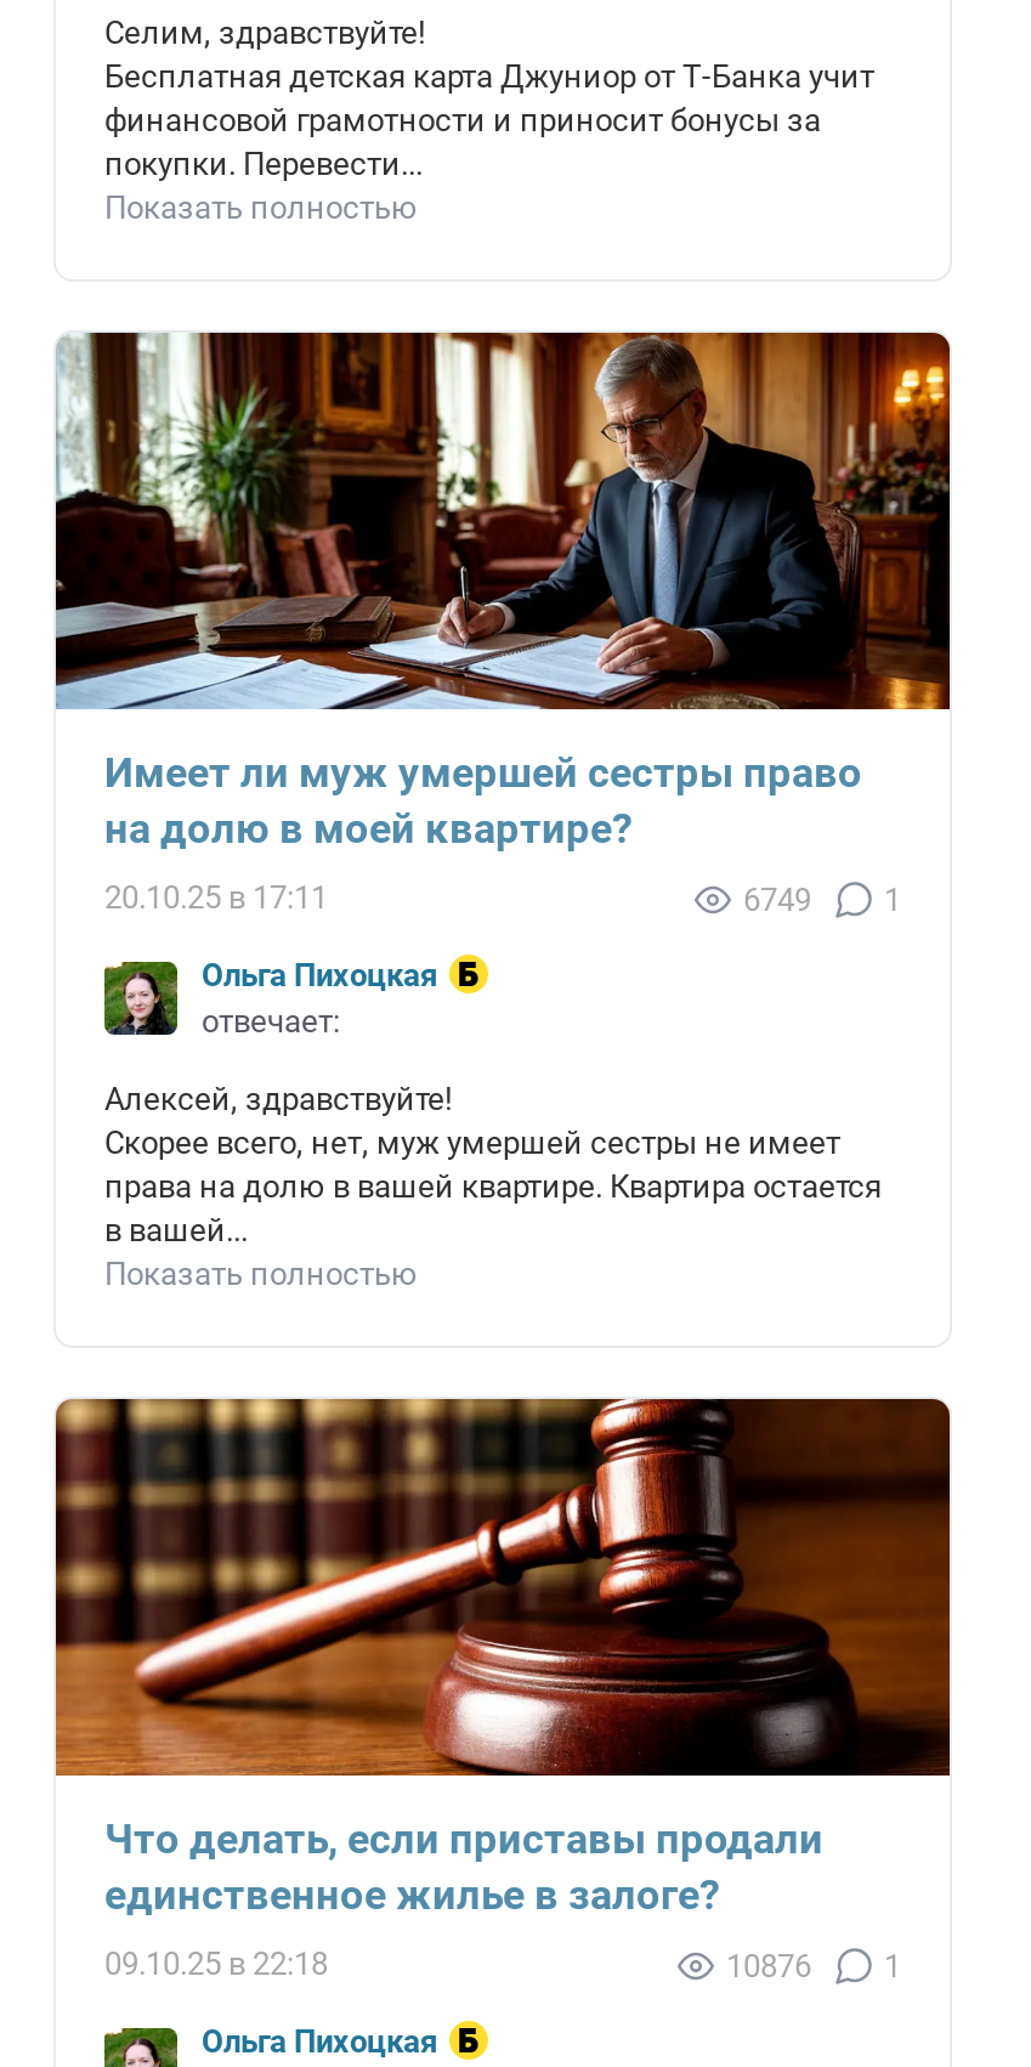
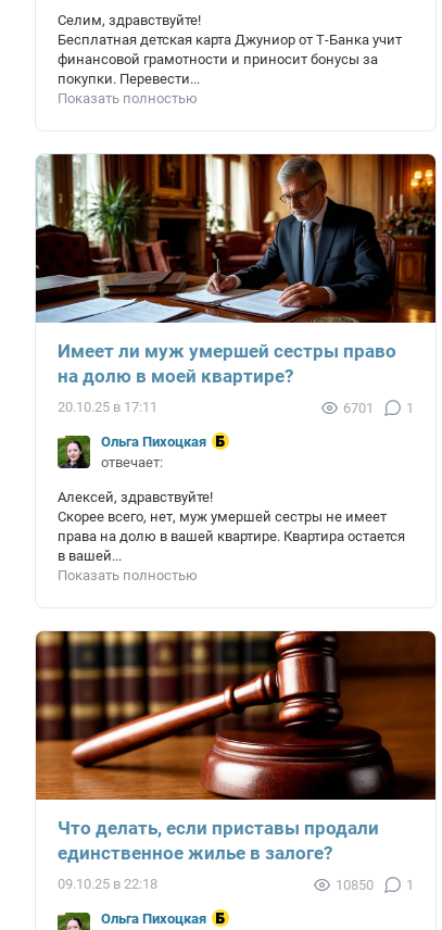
[743,880,901,917] 6749 1 -> [343,399,414,416] 6701 1
[726,1947,901,1983] 10876 1 -> [336,876,414,893] 10850 1

